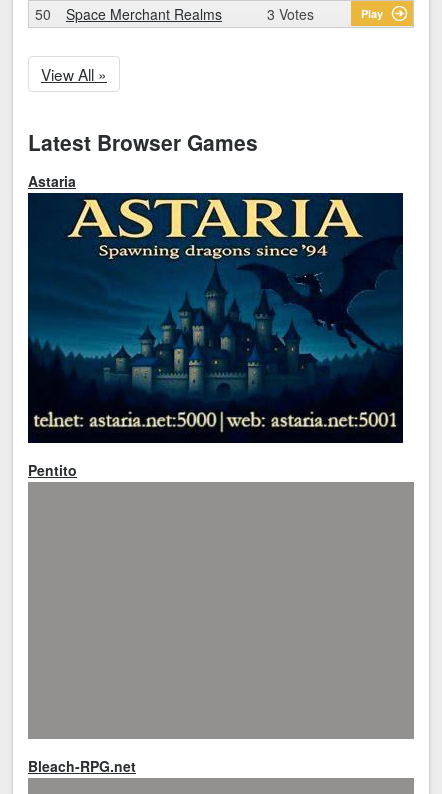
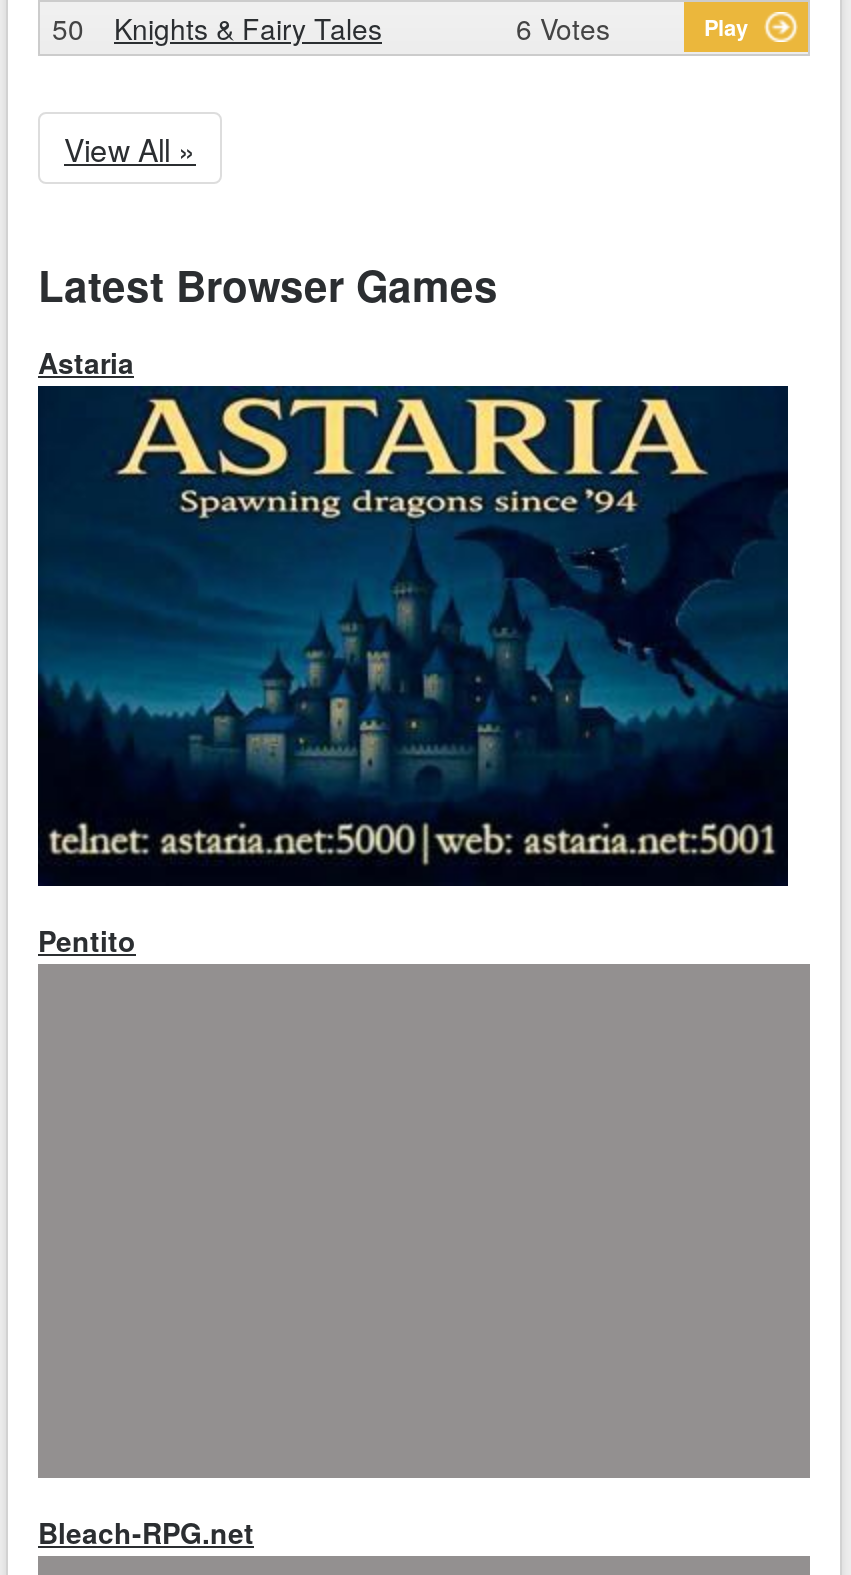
[66,4,314,24] Space Merchant Realms | 3 Votes -> [114,8,610,48] Knights & Fairy Tales | 6 Votes

